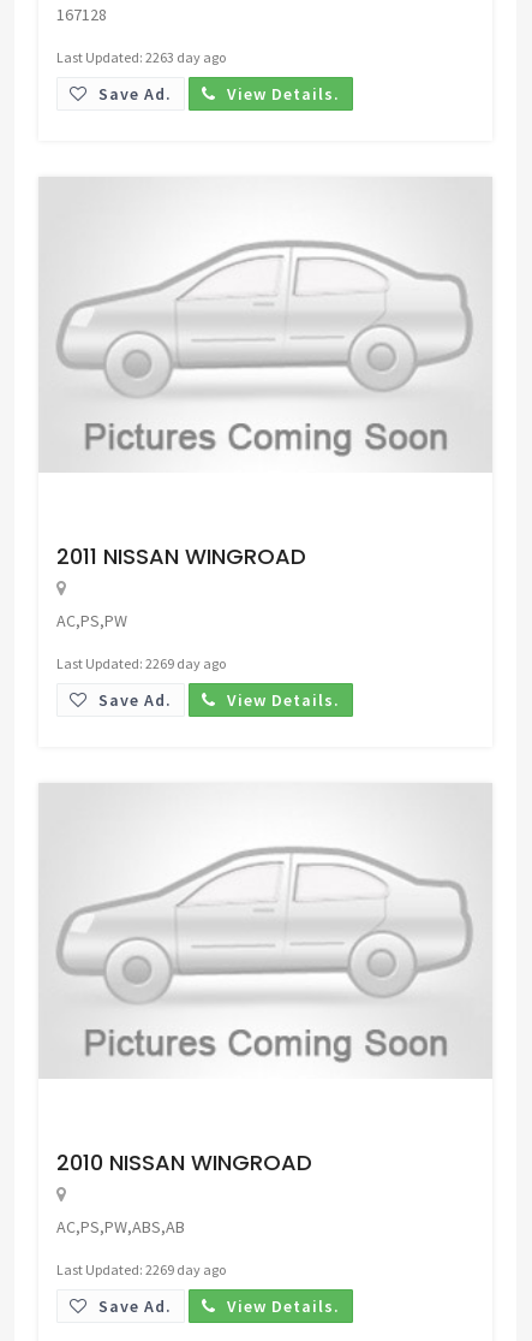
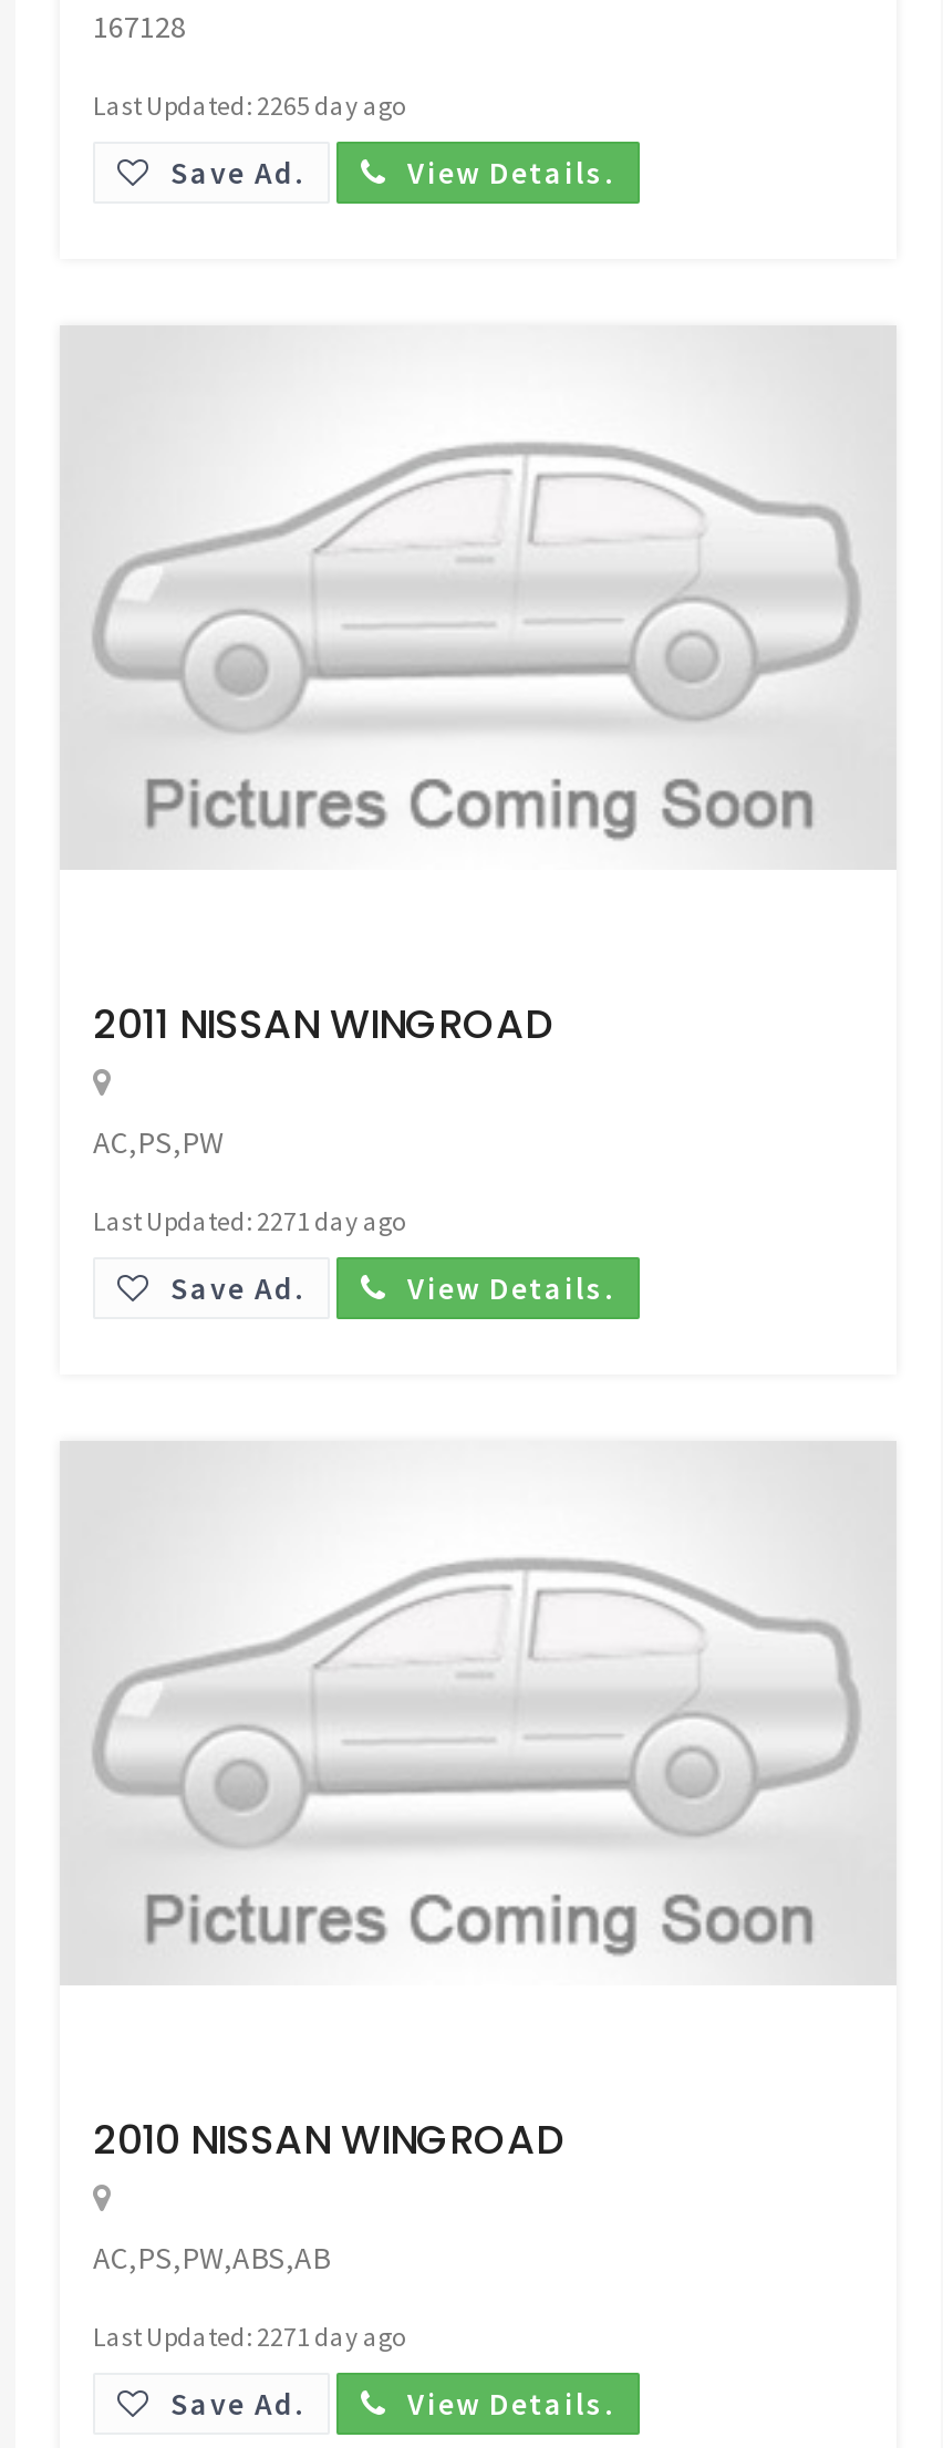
[56,48,226,66] Last Updated: 2263 day ago -> [93,88,405,121] Last Updated: 2265 day ago
[56,654,226,672] Last Updated: 2269 day ago -> [93,1203,405,1237] Last Updated: 2271 day ago
[56,1260,226,1278] Last Updated: 2269 day ago -> [93,2319,405,2352] Last Updated: 2271 day ago

